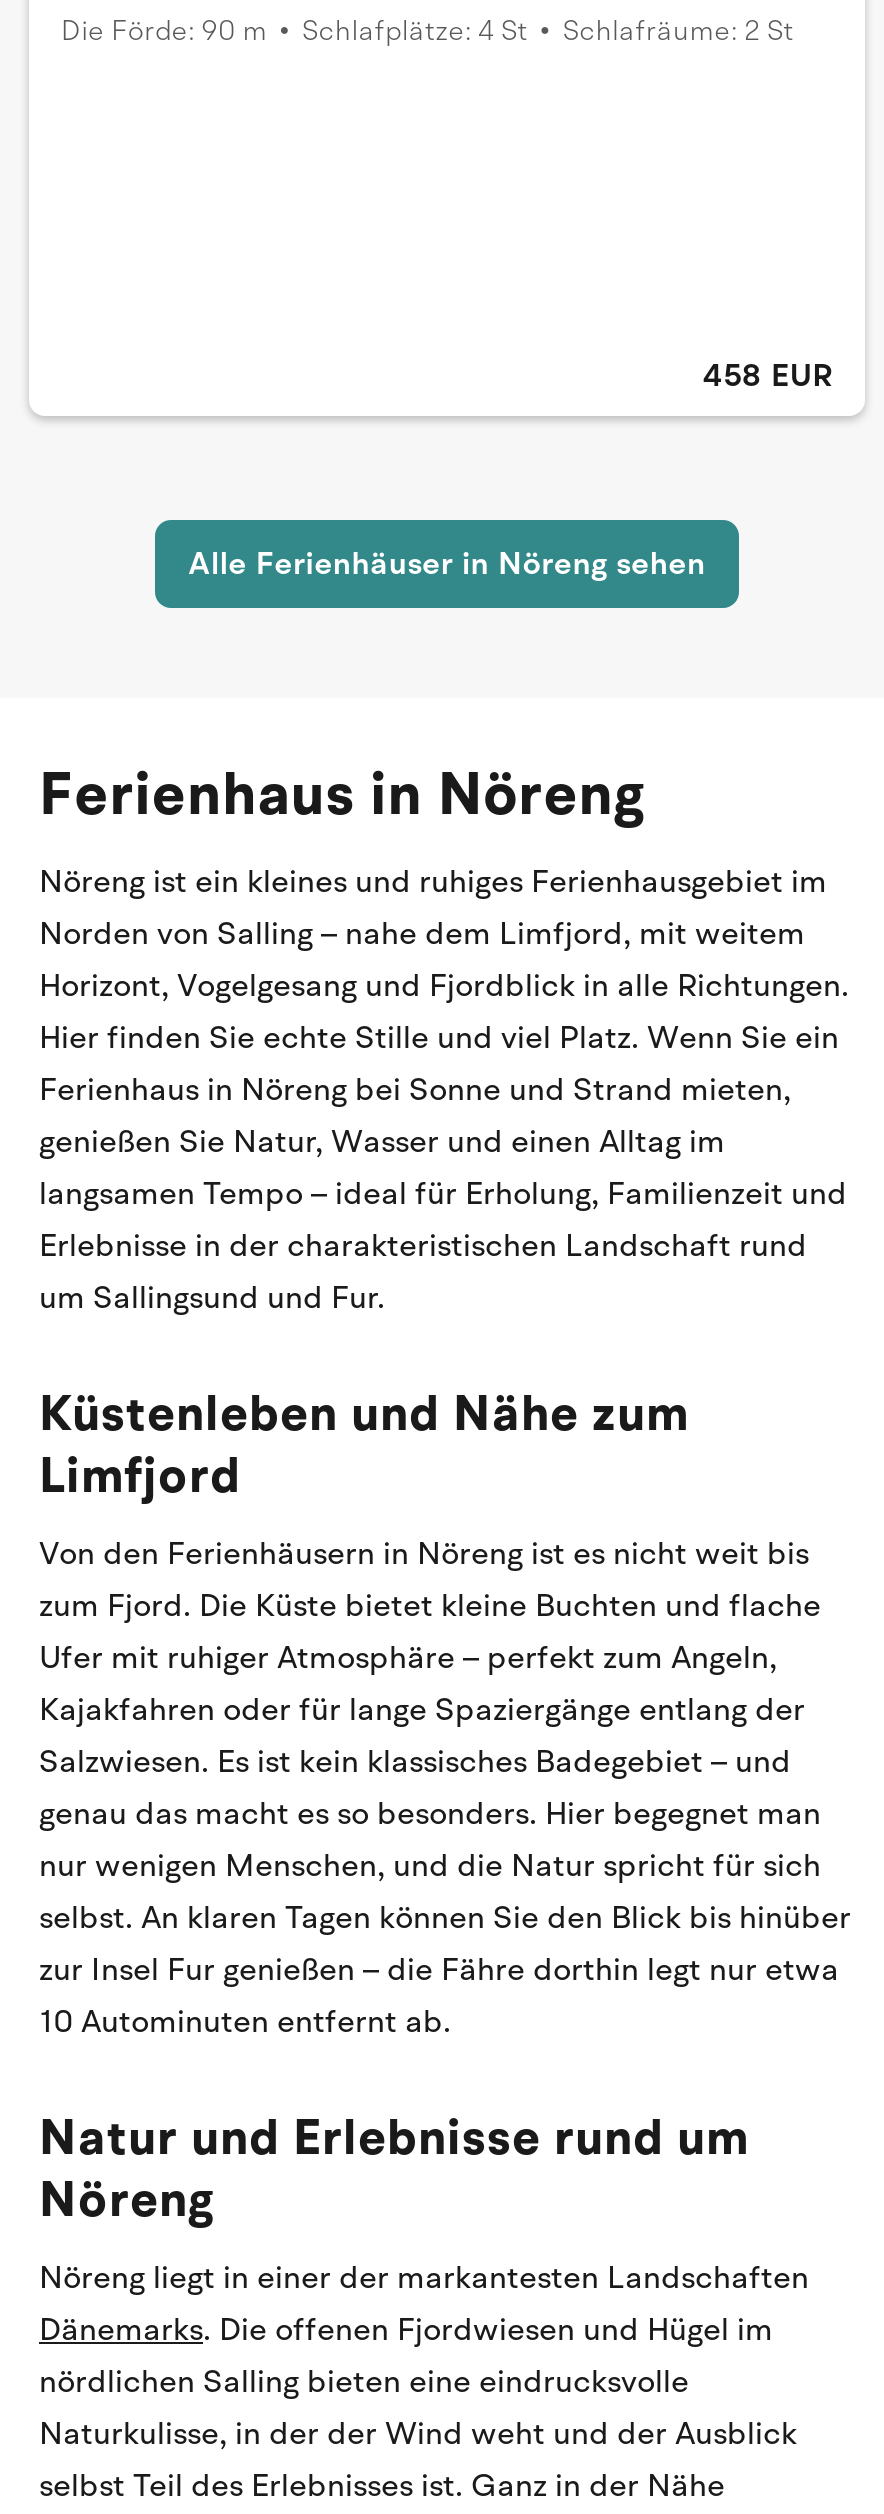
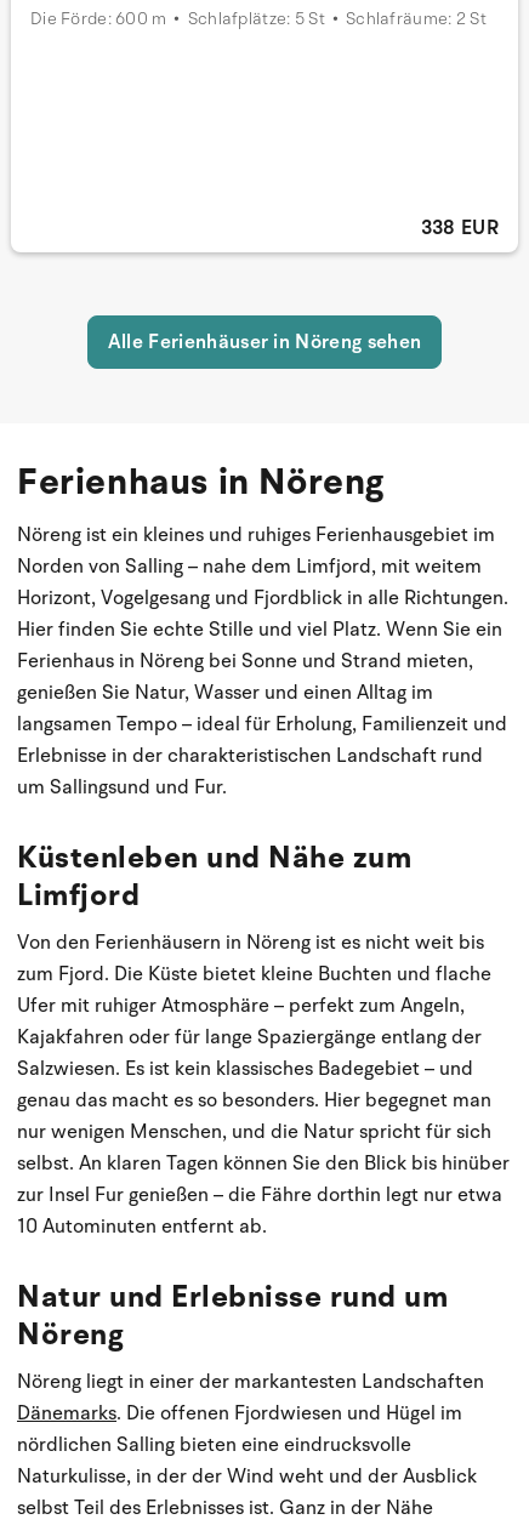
[61,11,267,49] Die Förde: 90 m -> [30,7,167,30] Die Förde: 600 m
[302,11,528,49] Schlafplätze: 4 St -> [188,7,325,30] Schlafplätze: 5 St
[703,353,833,397] 458 EUR -> [421,214,499,241] 338 EUR

